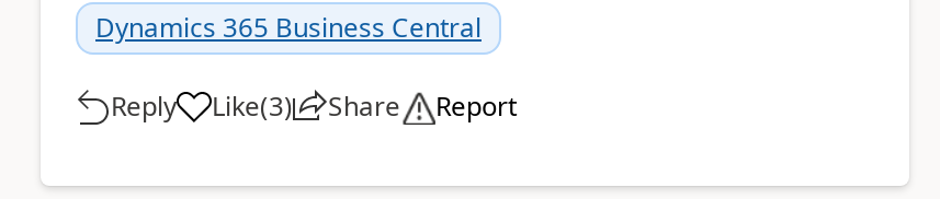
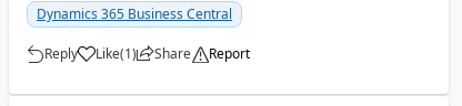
[260,87,293,125] (3) -> [120,44,137,63] (1)

